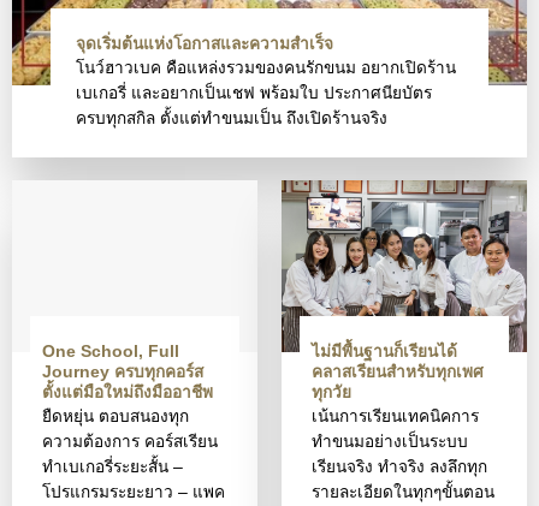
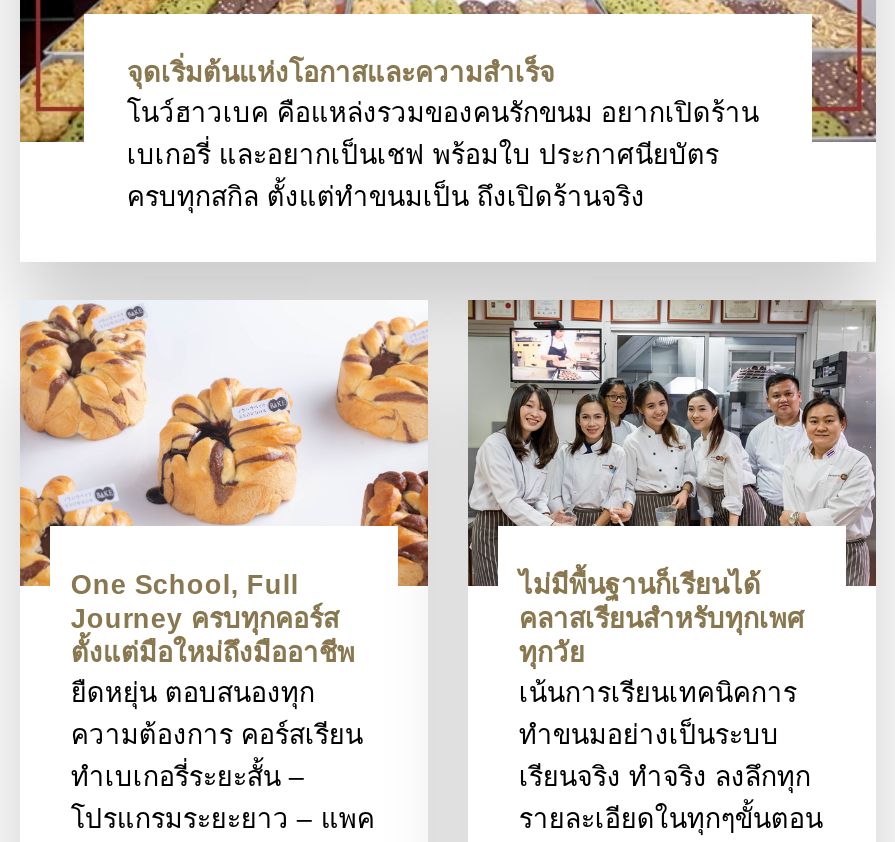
none -> [18,302,430,588] [image]

